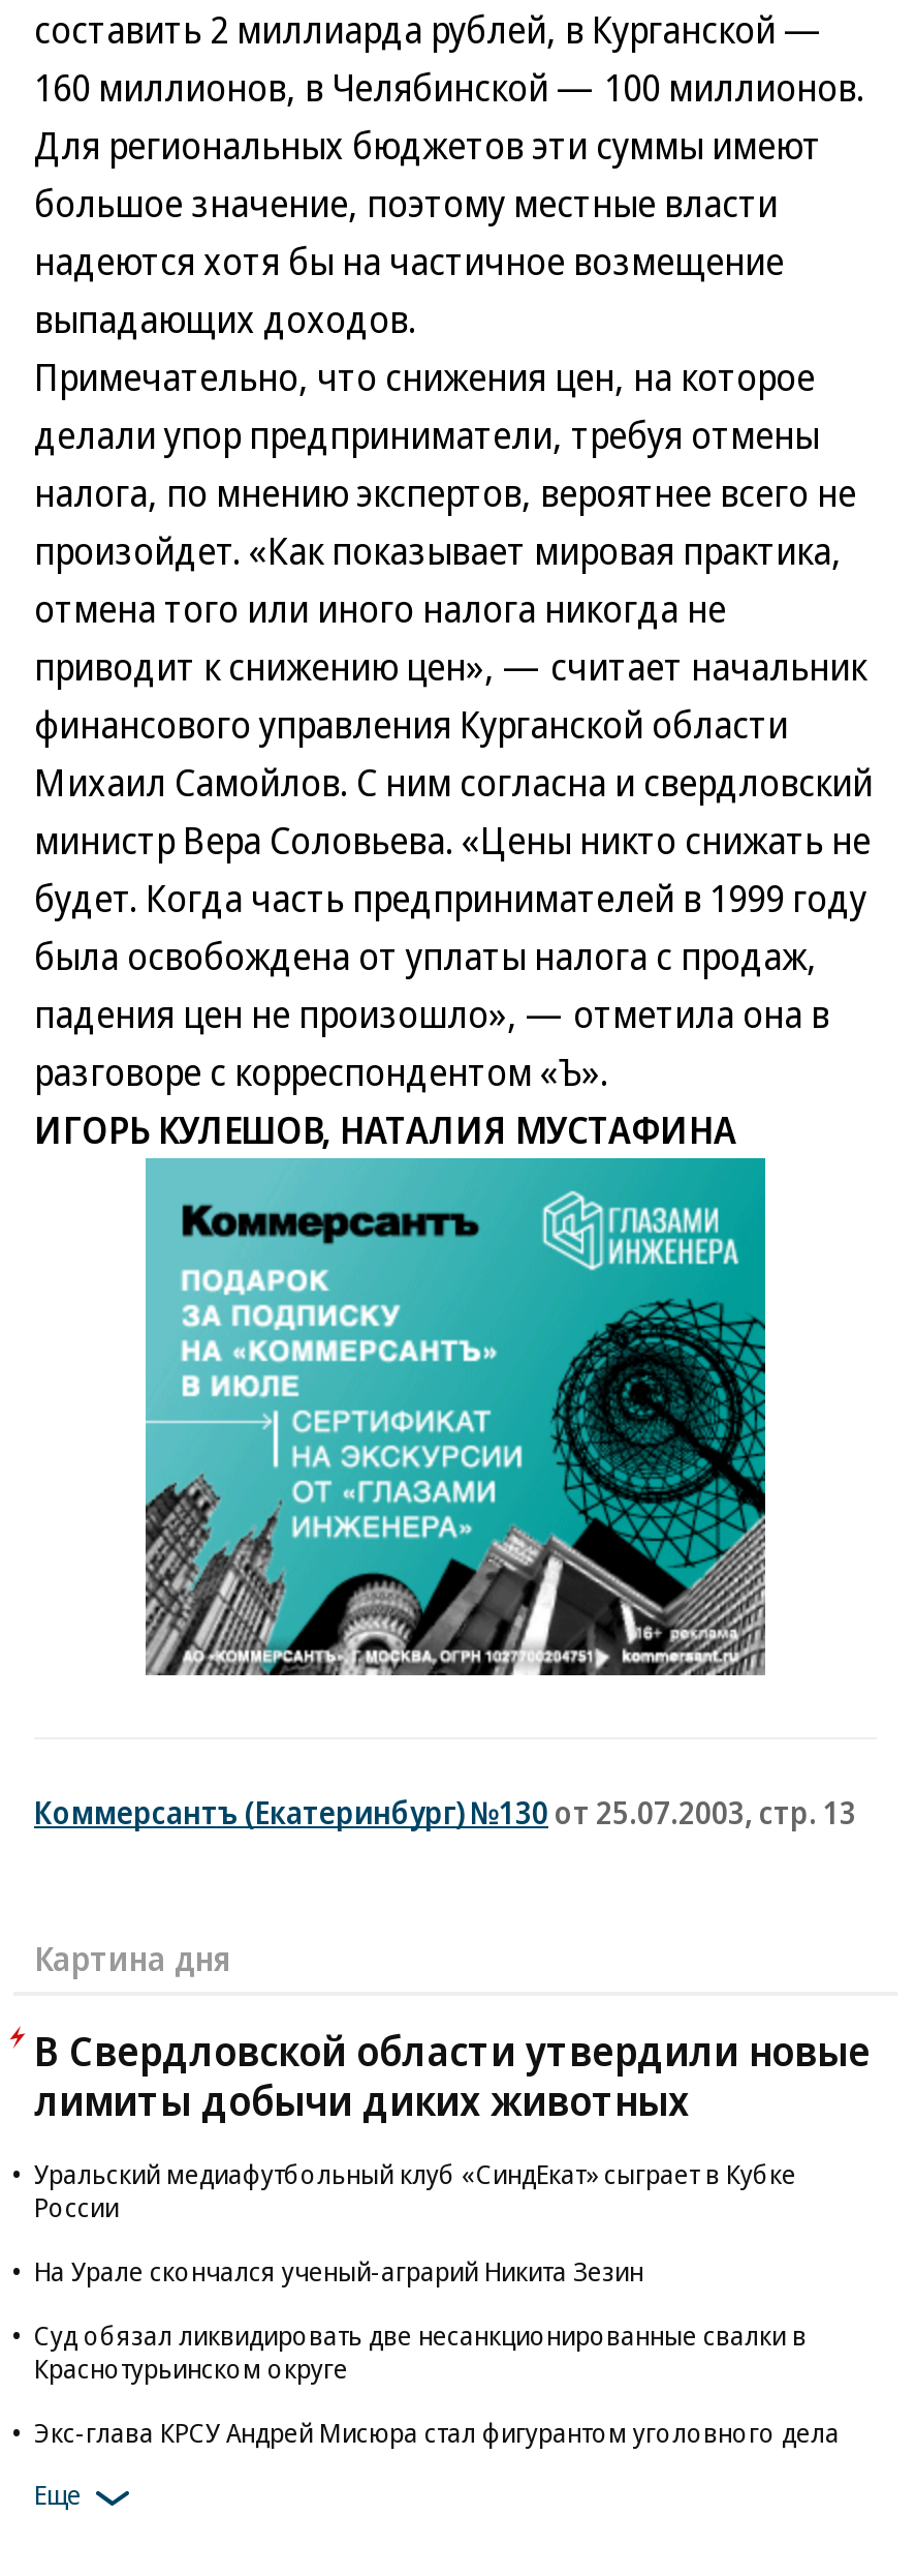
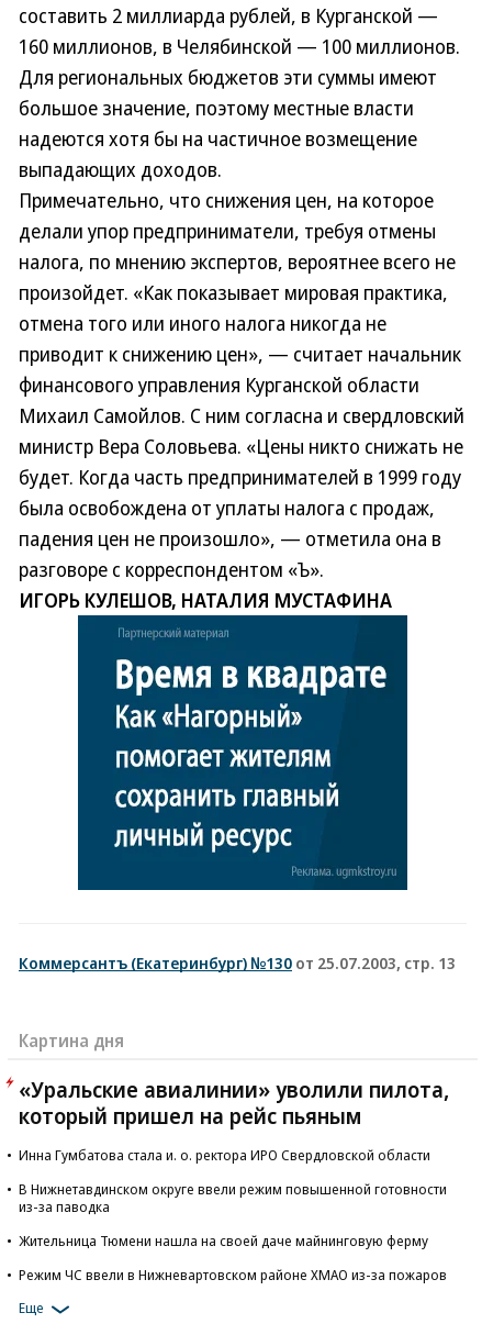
[144,1156,767,1677] [image] -> [77,614,408,891] [image]
[34,2023,871,2128] В Свердловской области утвердили новые | лимиты добычи диких животных -> [19,1075,449,1131] «Уральские авиалинии» уволили пилота, | который пришел на рейс пьяным
[34,2155,796,2225] Уральский медиафутбольный клуб «СиндЕкат» сыграет в Кубке | России -> [19,1145,430,1165] Инна Гумбатова стала и. о. ректора ИРО Свердловской области
[34,2252,643,2290] На Урале скончался ученый-аграрий Никита Зезин -> [19,1179,447,1216] В Нижнетавдинском округе ввели режим повышенной готовности | из-за паводка
[34,2316,807,2387] Суд обязал ликвидировать две несанкционированные свалки в | Краснотурьинском округе -> [19,1231,428,1250] Жительница Тюмени нашла на своей даче майнинговую ферму
[34,2414,840,2451] Экс-глава КРСУ Андрей Мисюра стал фигурантом уголовного дела -> [19,1265,447,1284] Режим ЧС ввели в Нижневартовском районе ХМАО из-за пожаров

